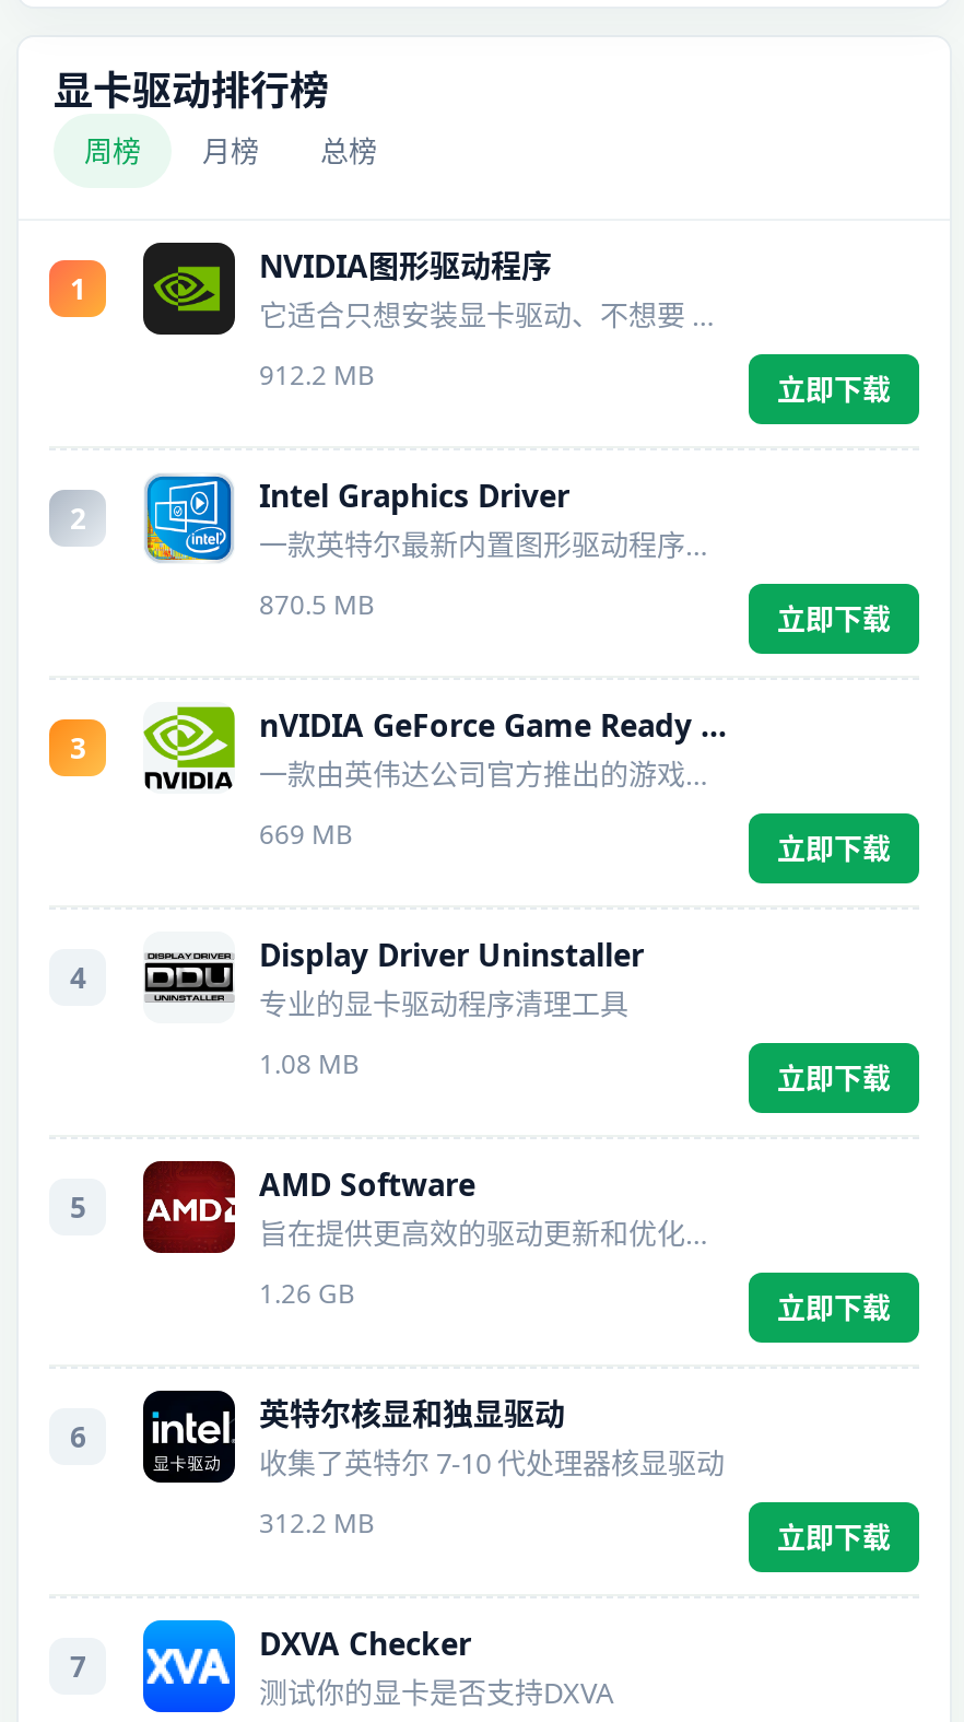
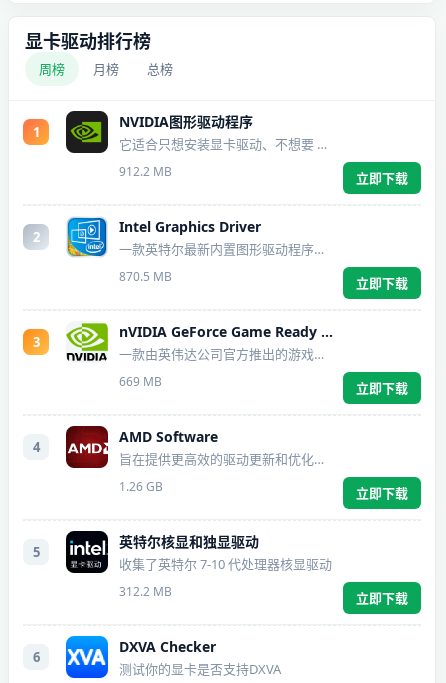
[70,932,891,1227] [image] | Display Driver Uninstaller | 专业的显卡驱动程序清理工具 | 1.08 MB | 立即下载 | 5 -> none
[70,1417,85,1456] 6 -> [32,543,39,561] 5
[70,1647,85,1686] 7 -> [32,648,39,666] 6

